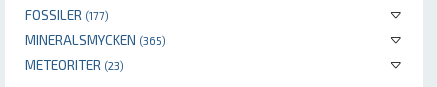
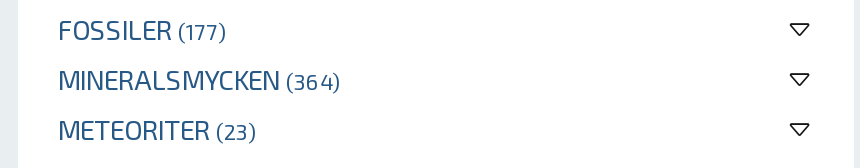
[25,31,166,48] MINERALSMYCKEN (365) -> [58,62,340,96] MINERALSMYCKEN (364)

